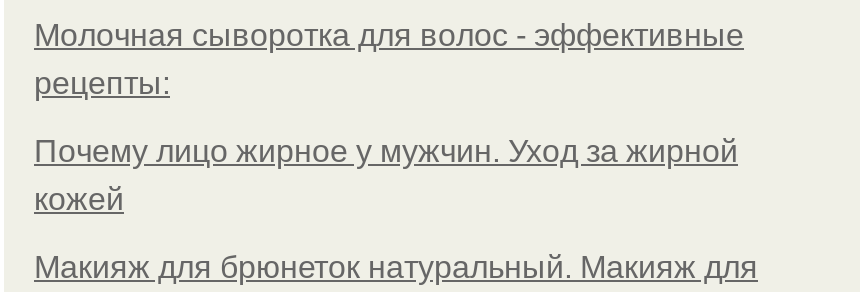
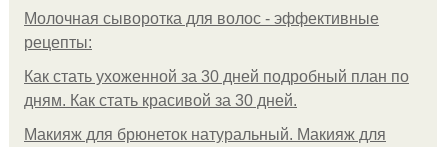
[34,134,738,216] Почему лицо жирное у мужчин. Уход за жирной | кожей -> [24,68,409,109] Как стать ухоженной за 30 дней подробный план по | дням. Как стать красивой за 30 дней.

